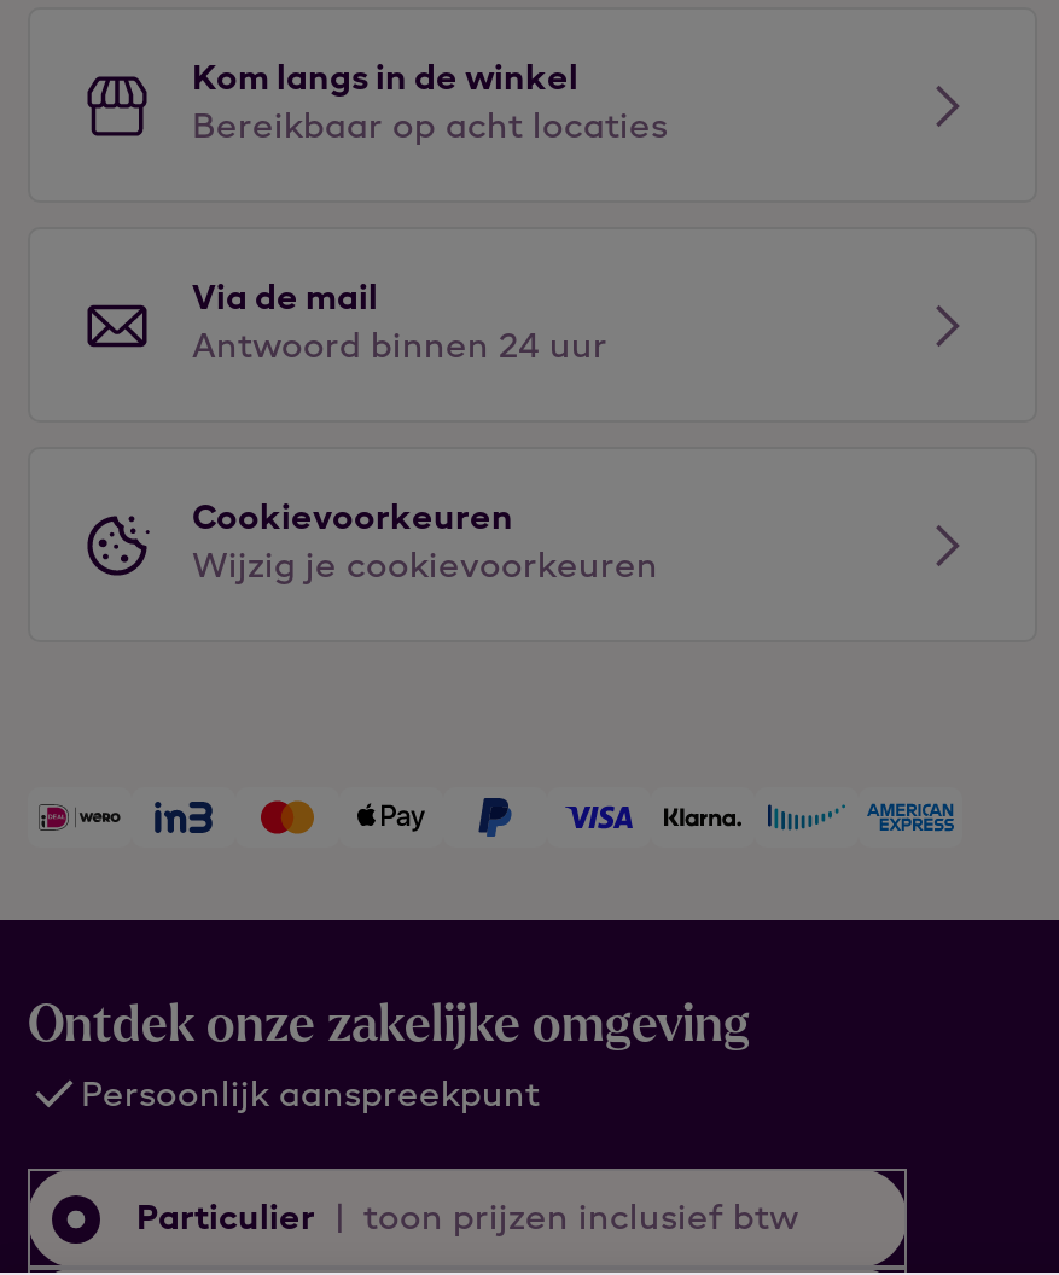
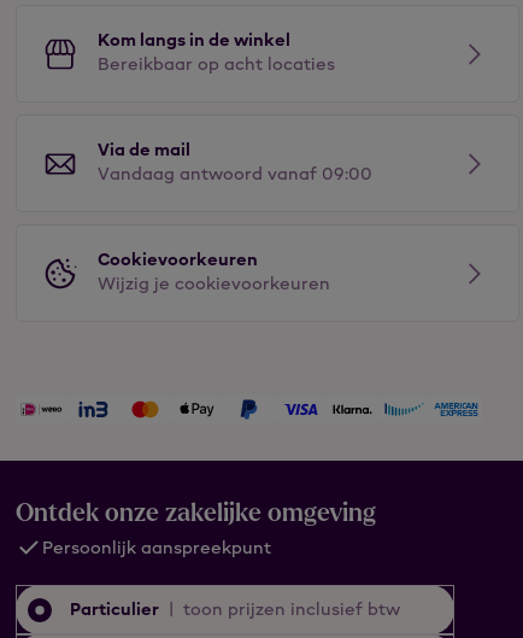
[192,327,607,368] Antwoord binnen 24 uur -> [98,165,372,185] Vandaag antwoord vanaf 09:00

